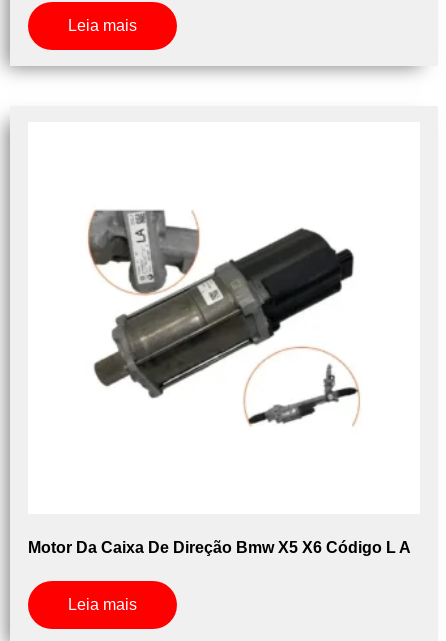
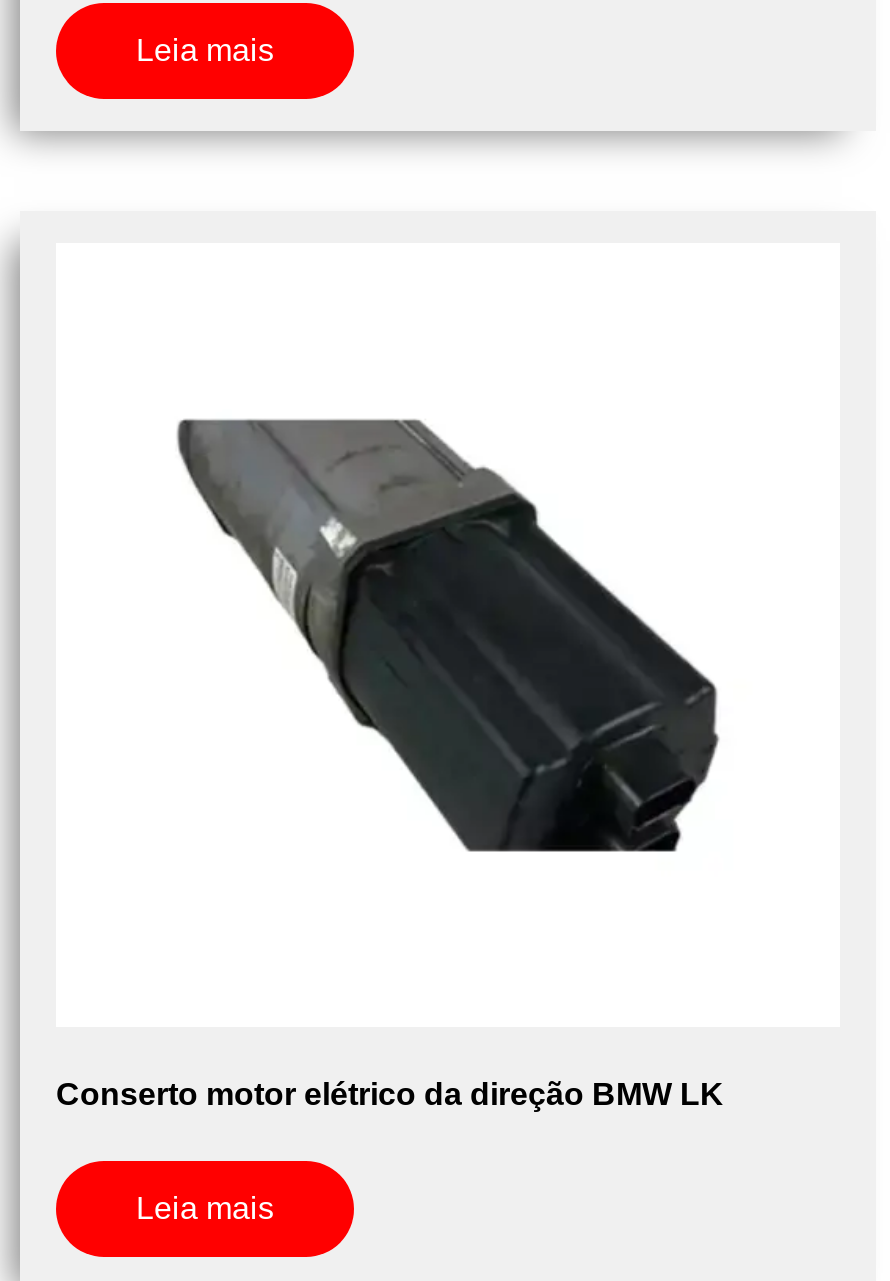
[87,210,361,426] [image] -> [176,417,720,853] [image]
[28,539,411,556] Motor Da Caixa De Direção Bmw X5 X6 Código L A -> [56,1078,724,1112] Conserto motor elétrico da direção BMW LK

